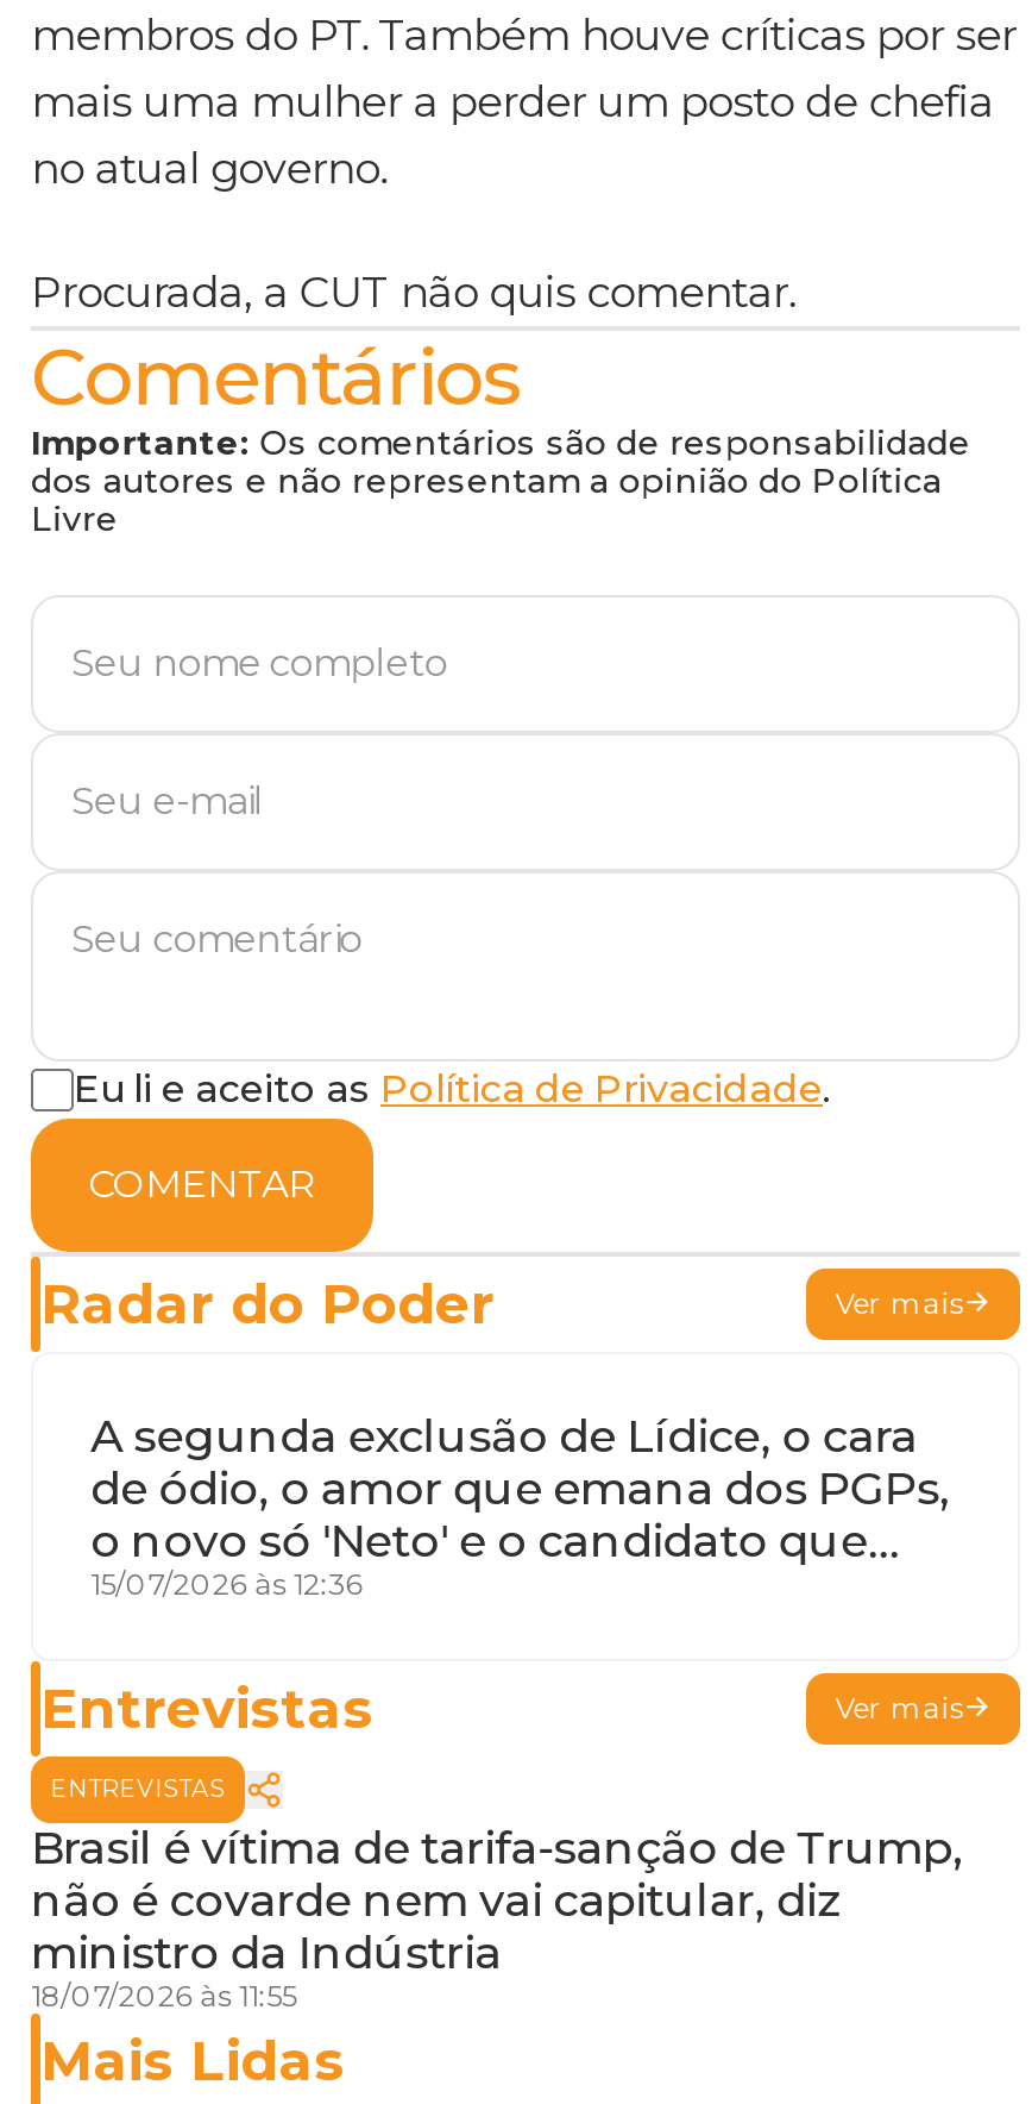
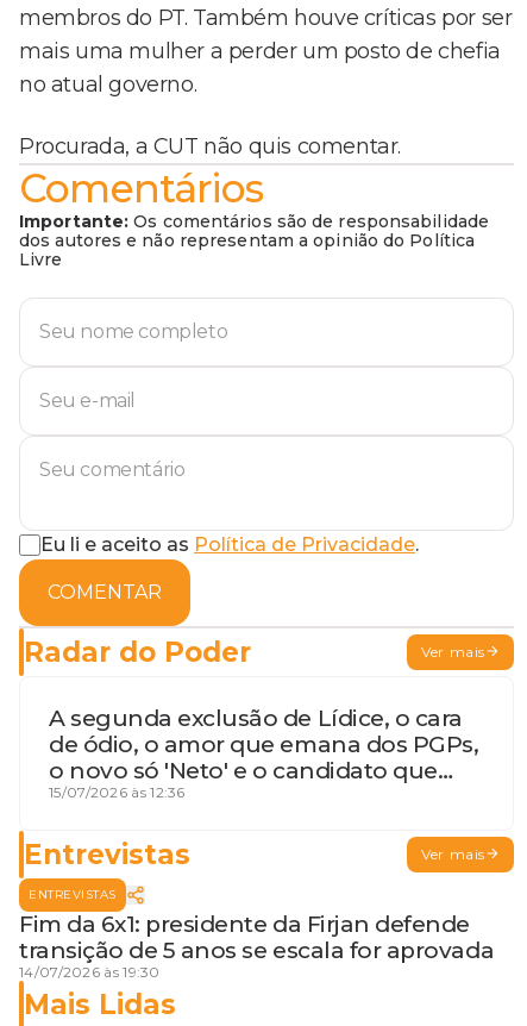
[31,1822,963,2015] Brasil é vítima de tarifa-sanção de Trump, | não é covarde nem vai capitular, diz | ministro da Indústria | 18/07/2026 às 11:55 -> [19,911,494,981] Fim da 6x1: presidente da Firjan defende | transição de 5 anos se escala for aprovada | 14/07/2026 às 19:30

